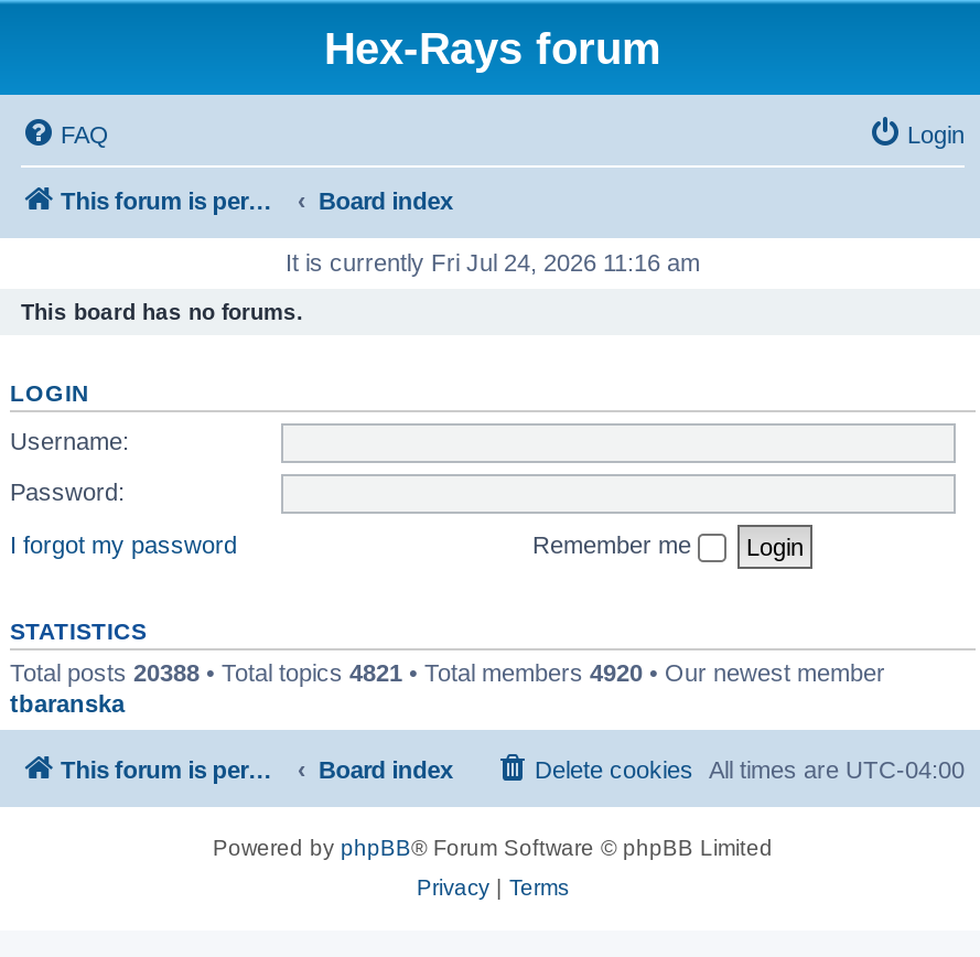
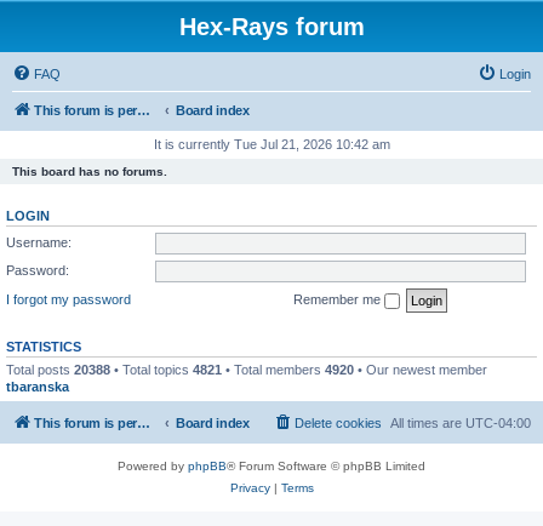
[286,249,700,276] It is currently Fri Jul 24, 2026 11:16 am -> [153,137,390,151] It is currently Tue Jul 21, 2026 10:42 am

